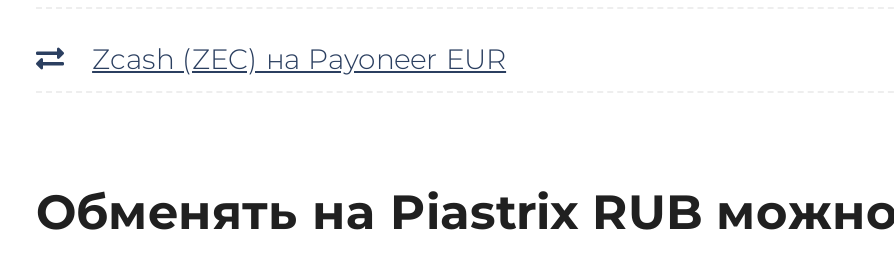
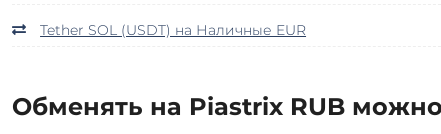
[92,41,506,77] Zcash (ZEC) на Payoneer EUR -> [40,21,306,39] Tether SOL (USDT) на Наличные EUR

